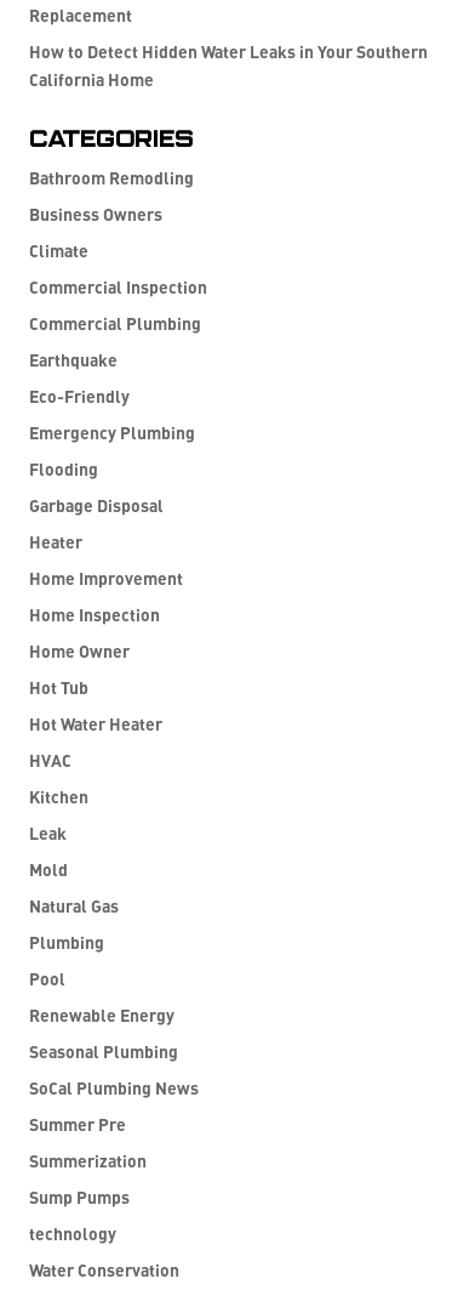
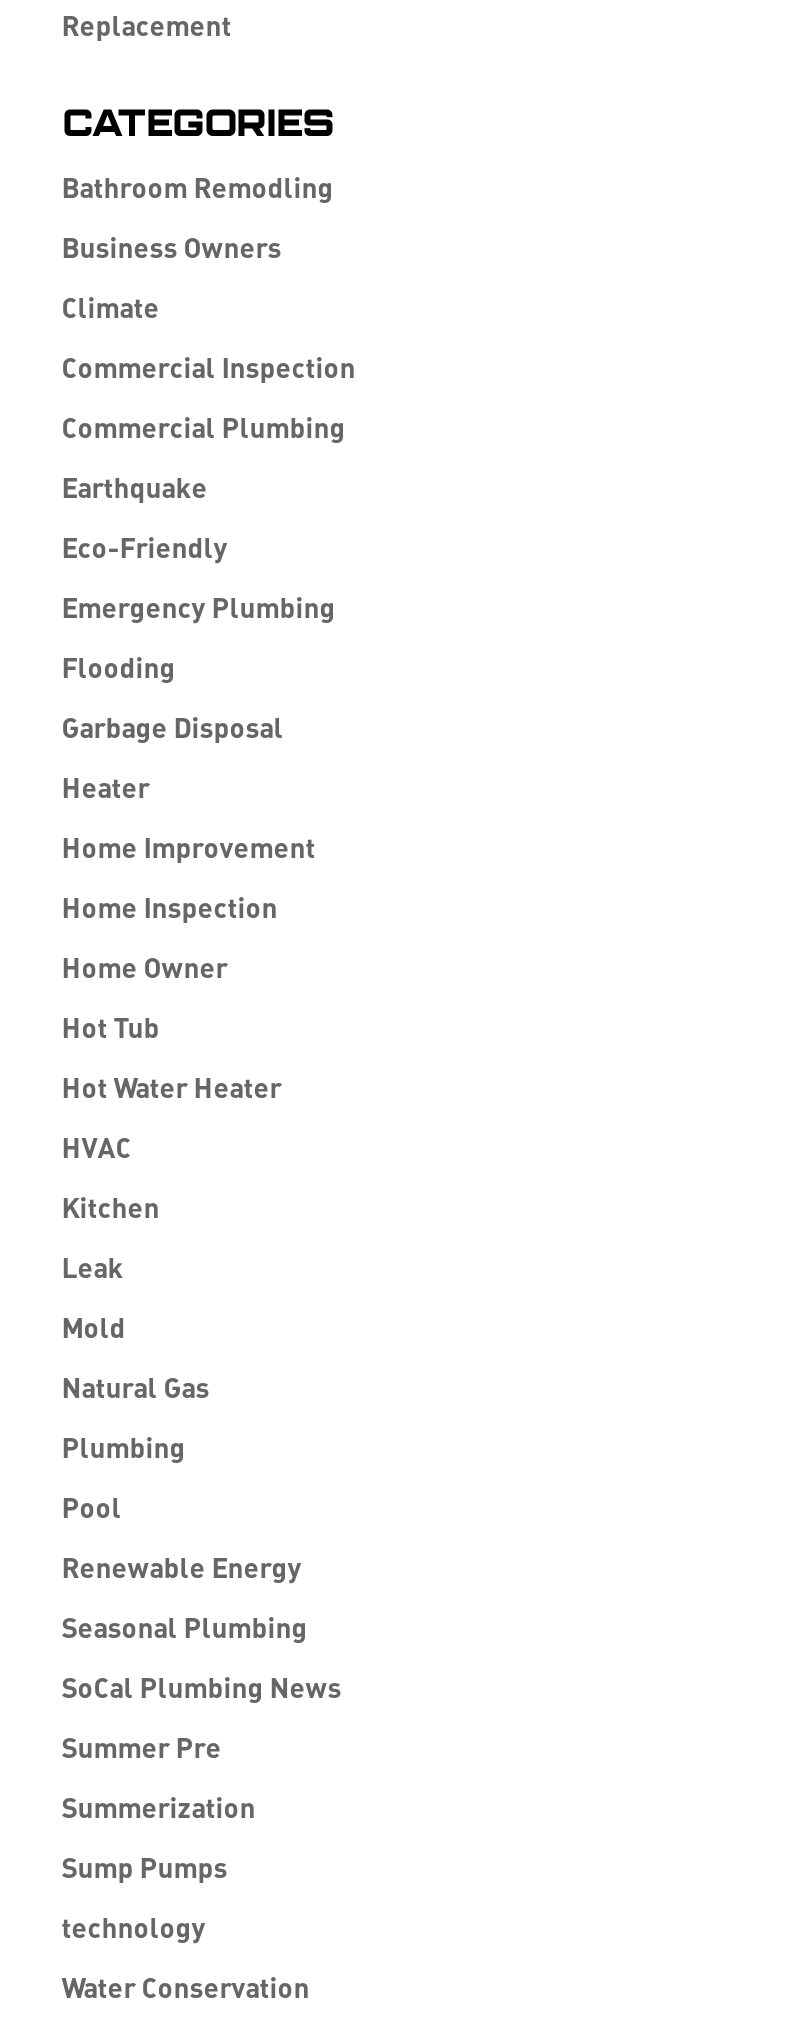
[29,42,427,90] How to Detect Hidden Water Leaks in Your Southern | California Home -> none

